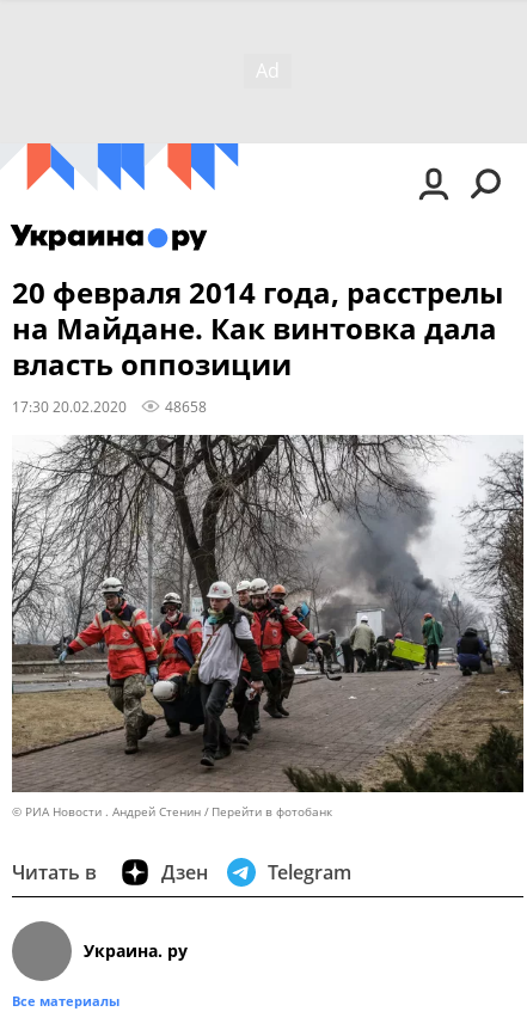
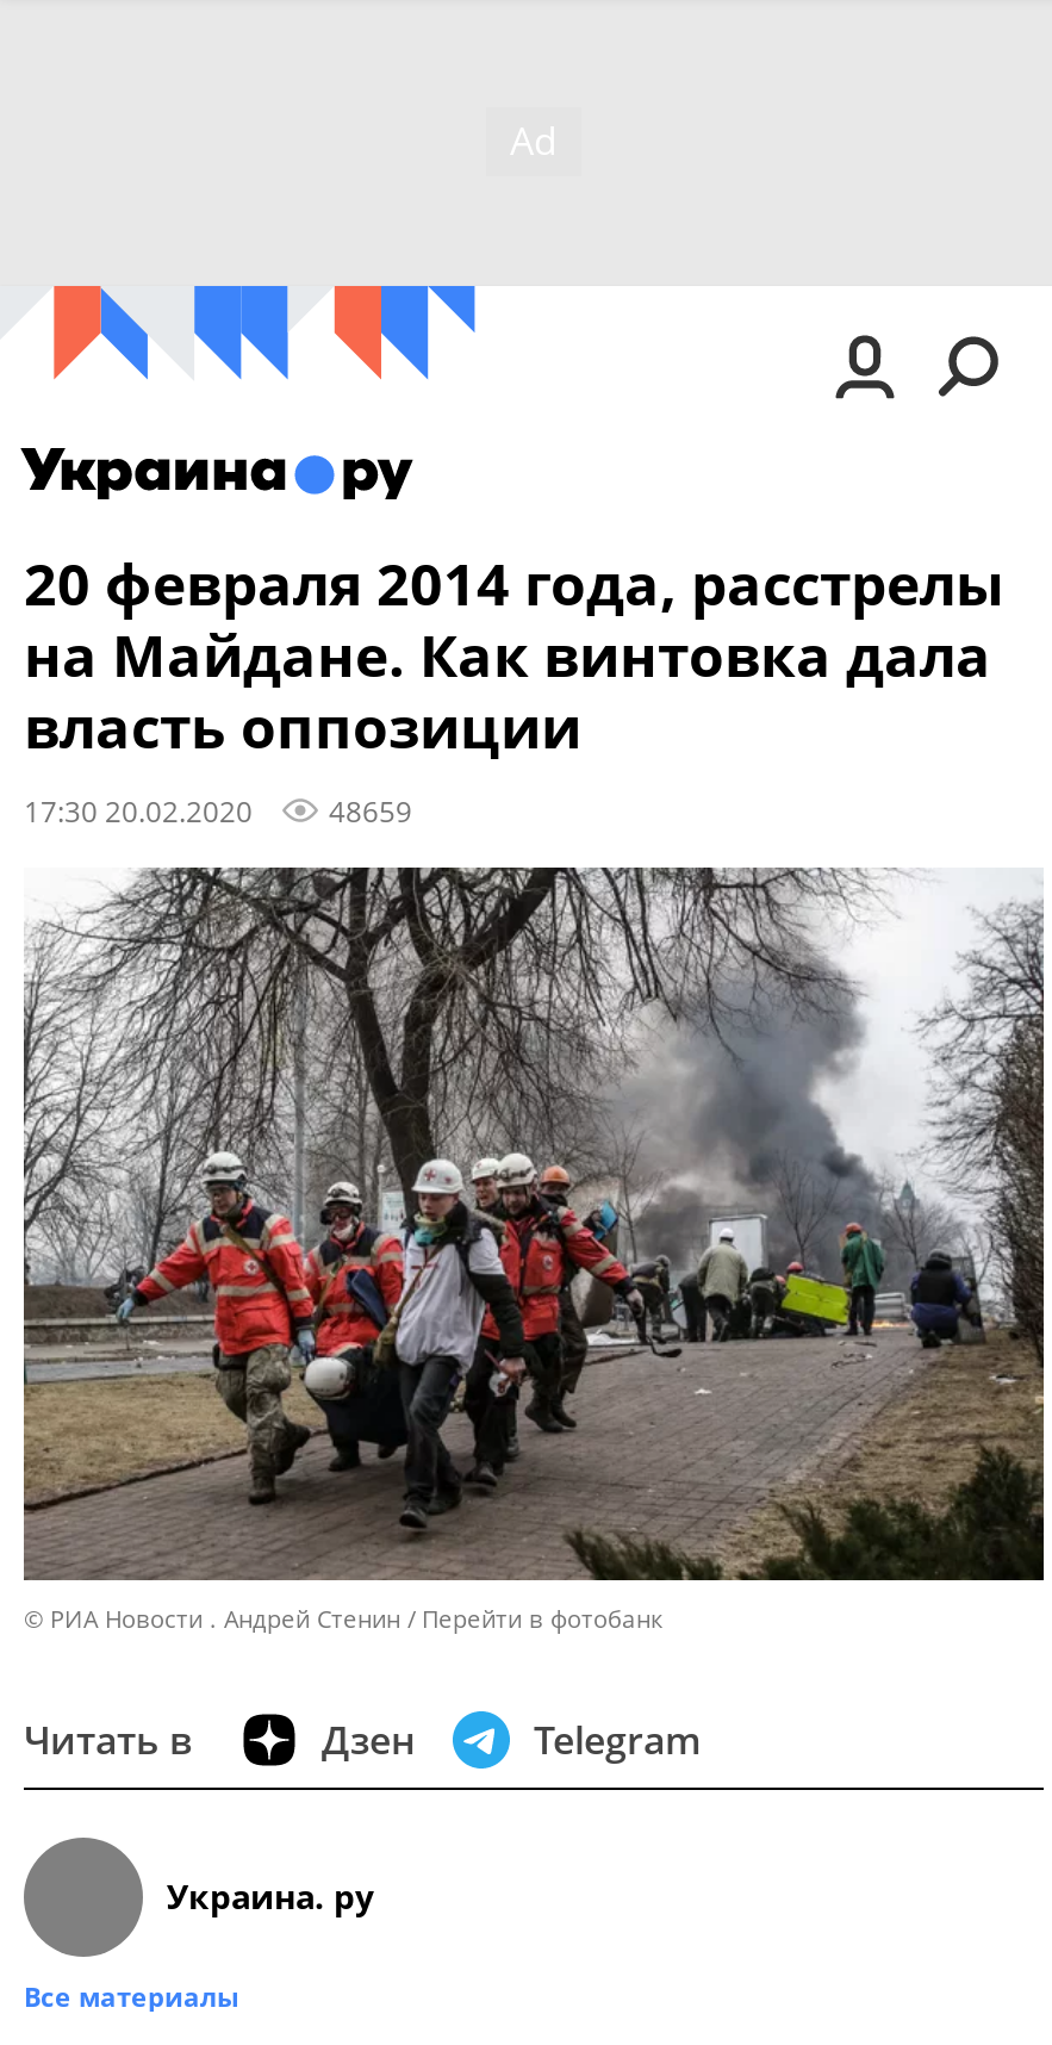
[12,397,207,416] 17:30 20.02.2020 48658 -> [24,791,412,829] 17:30 20.02.2020 48659

